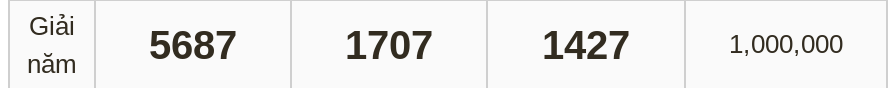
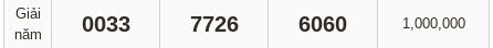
[149,23,237,67] 5687 -> [81,13,130,37] 0033
[345,23,433,67] 1707 -> [190,13,238,37] 7726
[542,23,630,67] 1427 -> [298,13,347,37] 6060

